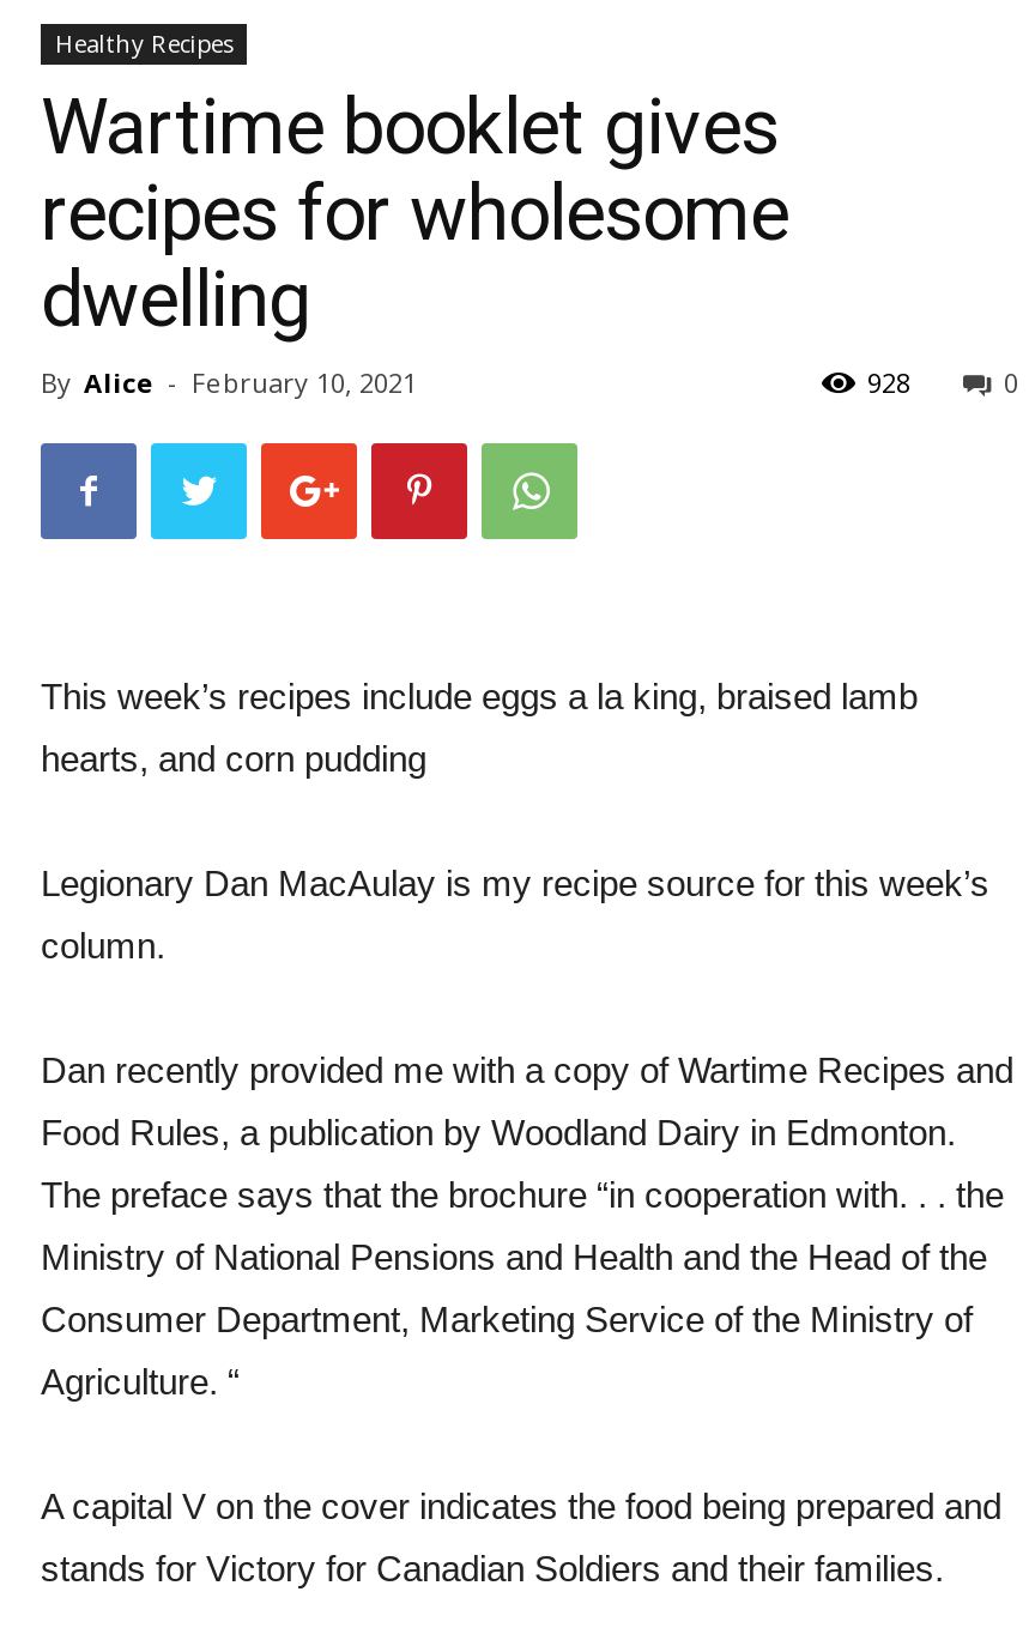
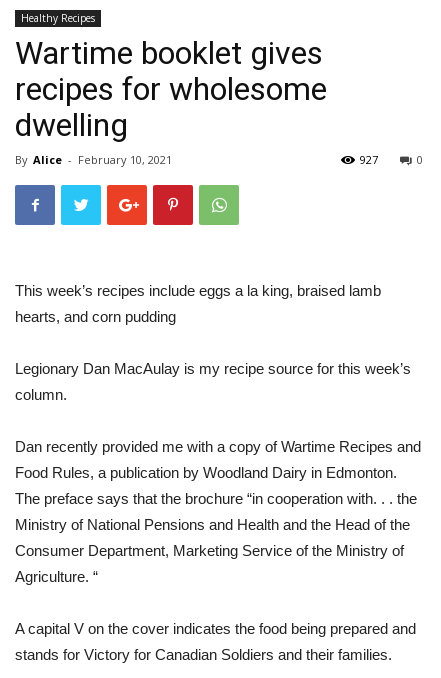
[867,364,910,400] 928 -> [360,152,378,167] 927

